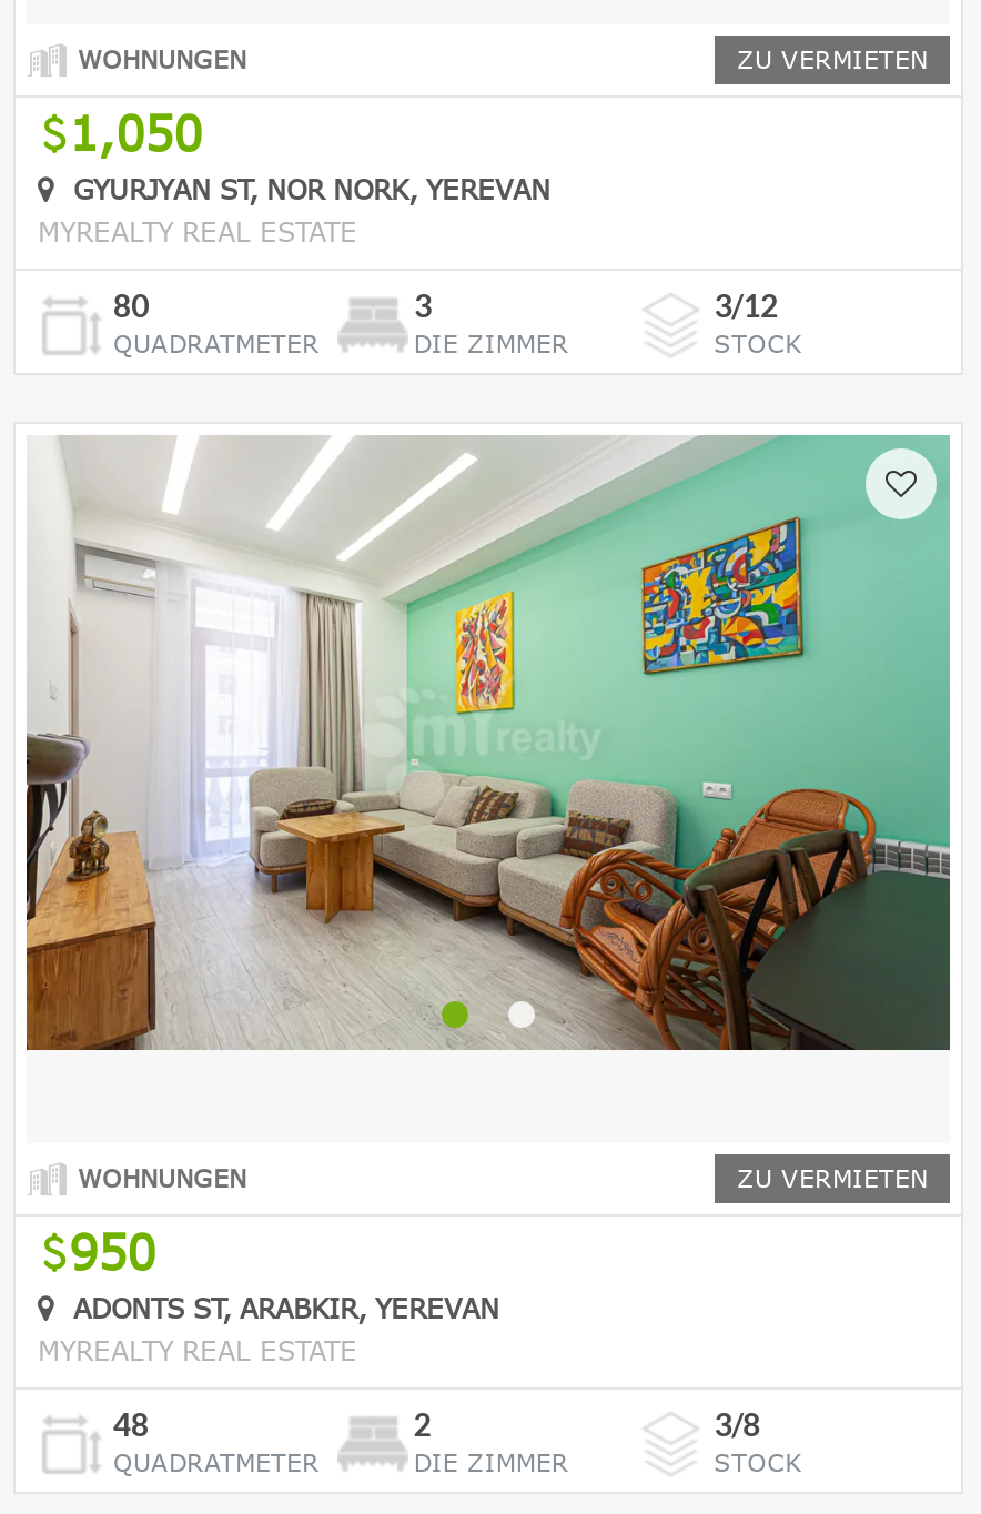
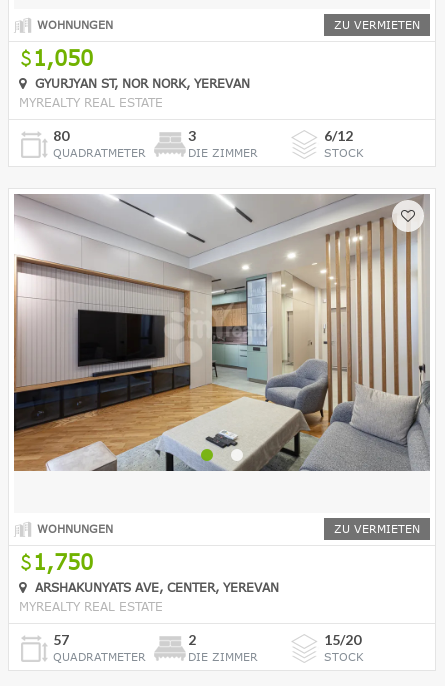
[714,287,778,324] 3/12 -> [324,127,353,144] 6/12
[24,435,950,1052] [image] -> [13,194,430,472] [image]
[69,1223,155,1279] 950 -> [33,549,93,574] 1,750
[64,1292,499,1323] ADONTS ST, ARABKIR, YEREVAN -> [31,580,279,594] ARSHAKUNYATS AVE, CENTER, YEREVAN
[113,1405,149,1443] 48 -> [53,631,69,648] 57
[714,1405,761,1443] 3/8 -> [324,631,361,648] 15/20

